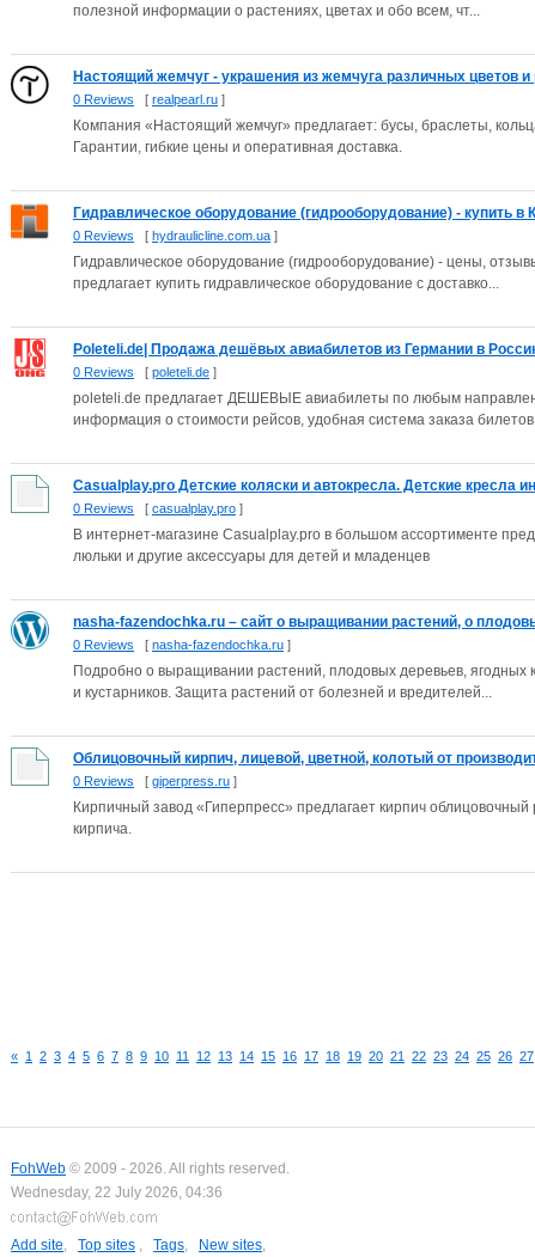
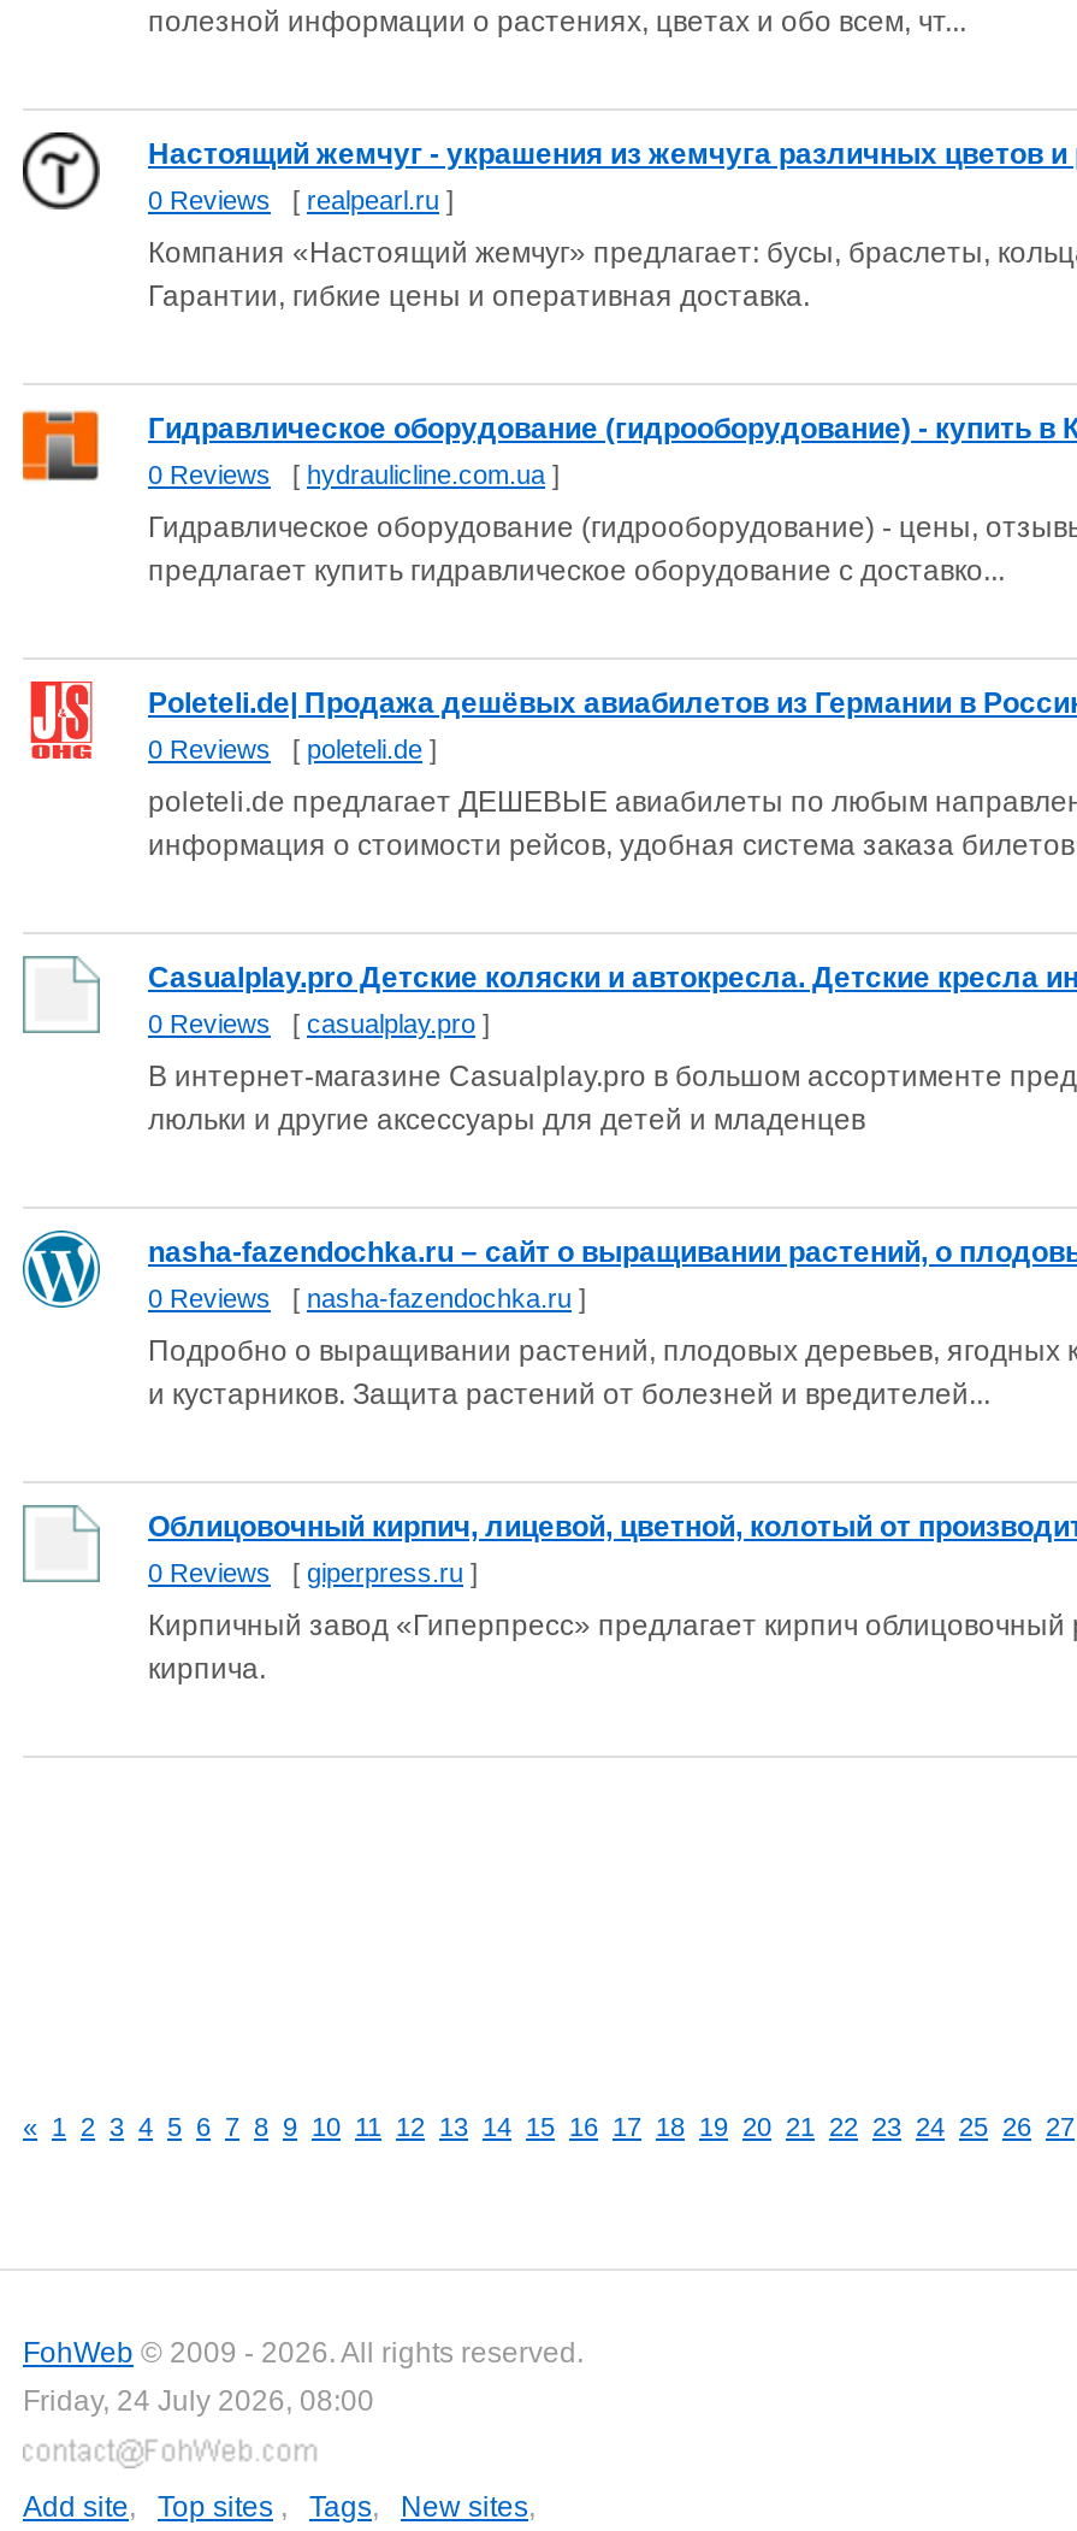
[11,1184,223,1201] Wednesday, 22 July 2026, 04:36 -> [23,2384,374,2418] Friday, 24 July 2026, 08:00

